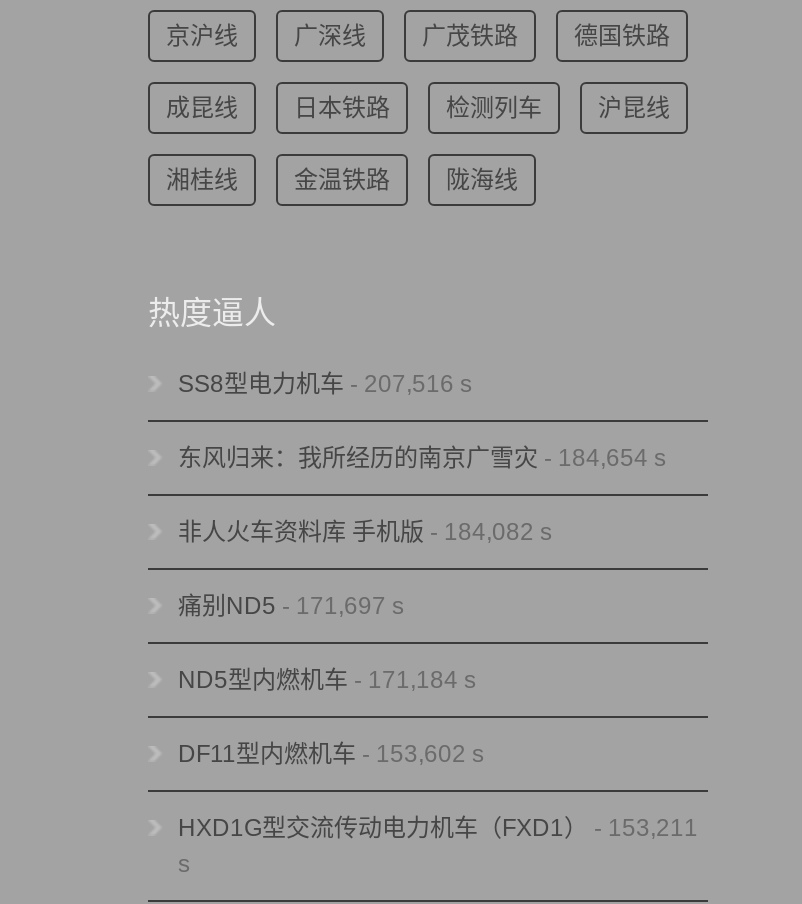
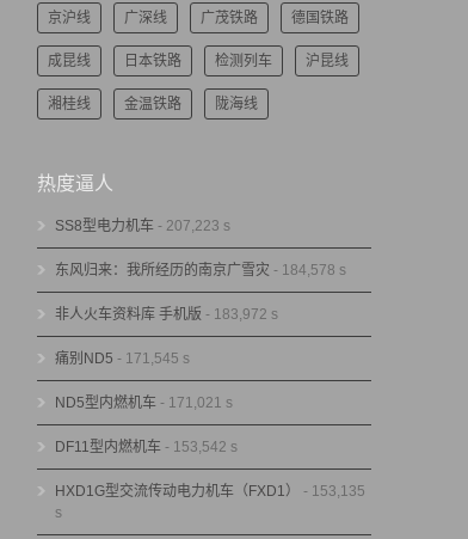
[178,370,472,398] SS8型电力机车- 207,516 s -> [55,218,230,234] SS8型电力机车- 207,223 s
[178,444,666,472] 东风归来：我所经历的南京广雪灾- 184,654 s -> [55,262,346,279] 东风归来：我所经历的南京广雪灾- 184,578 s
[178,518,552,546] 非人火车资料库 手机版- 184,082 s -> [55,306,278,323] 非人火车资料库 手机版- 183,972 s
[178,592,404,620] 痛别ND5 - 171,697 s -> [55,350,190,367] 痛别ND5 - 171,545 s
[178,666,476,694] ND5型内燃机车- 171,184 s -> [55,395,233,411] ND5型内燃机车- 171,021 s
[178,740,484,768] DF11型内燃机车- 153,602 s -> [55,439,238,456] DF11型内燃机车- 153,542 s
[178,814,698,842] HXD1G型交流传动电力机车（FXD1）- 153,211 -> [55,483,365,500] HXD1G型交流传动电力机车（FXD1）- 153,135

